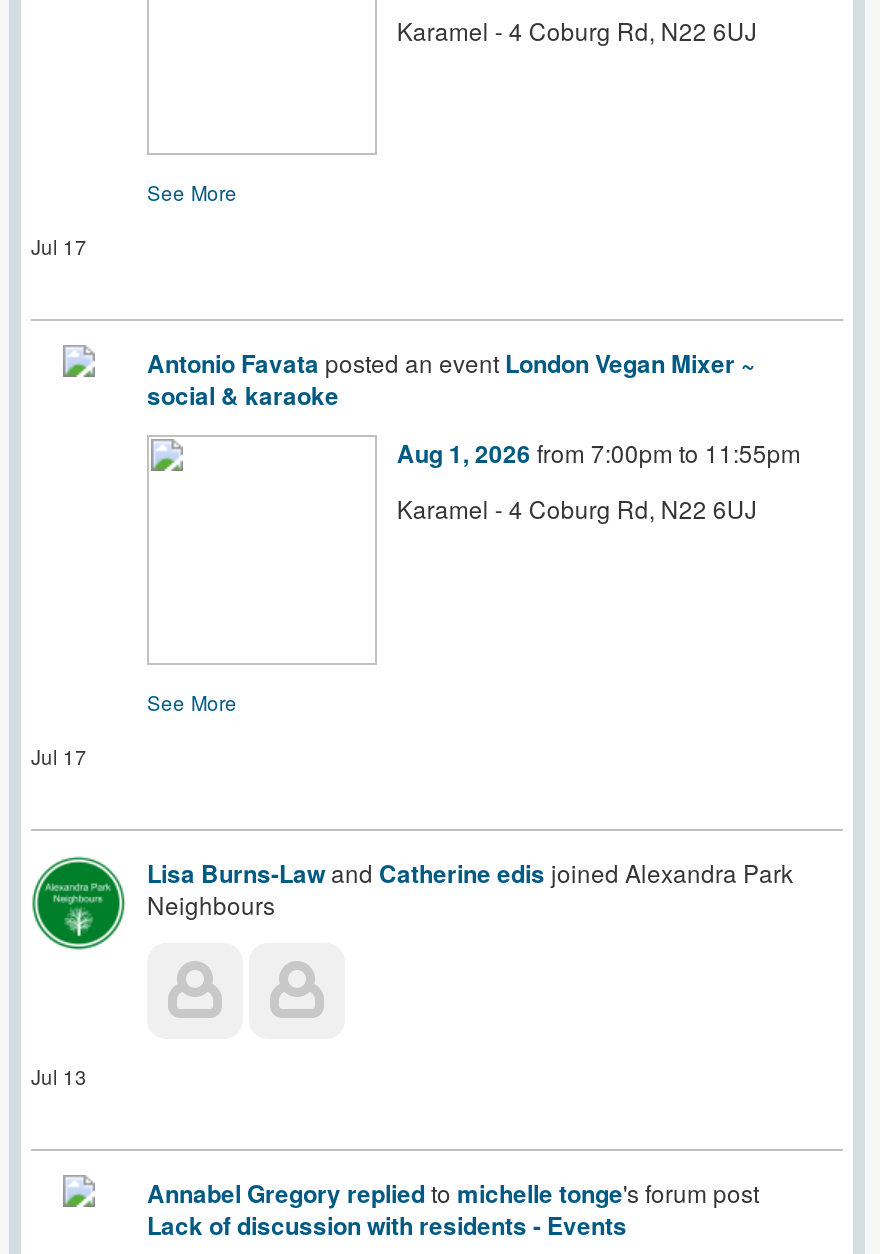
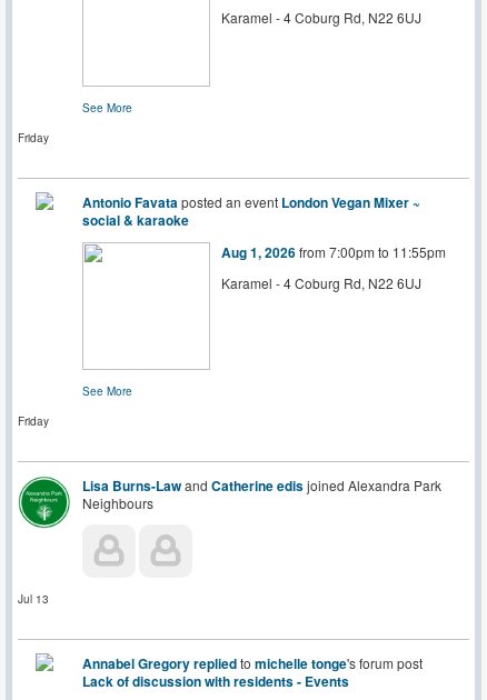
[31,234,87,262] Jul 17 -> [18,131,49,146] Friday
[31,744,87,772] Jul 17 -> [18,414,49,429] Friday

